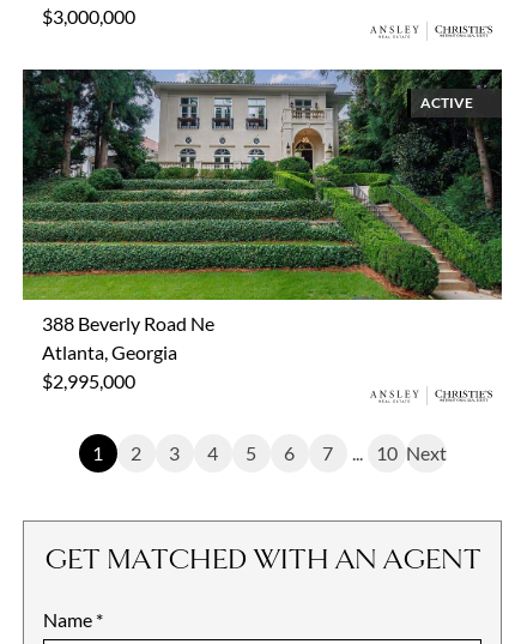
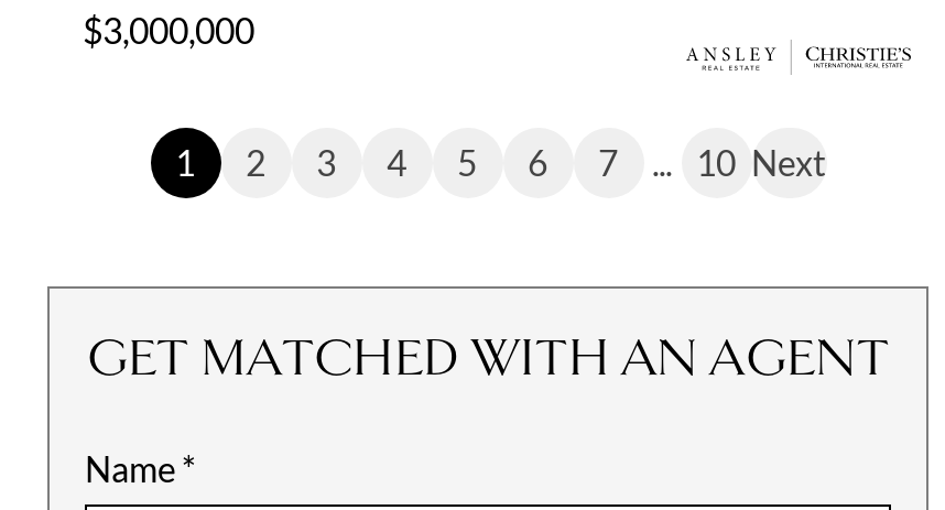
[22,68,503,301] [image] | ACTIVE -> none
[42,311,214,392] 388 Beverly Road Ne | Atlanta, Georgia | $2,995,000 -> none

